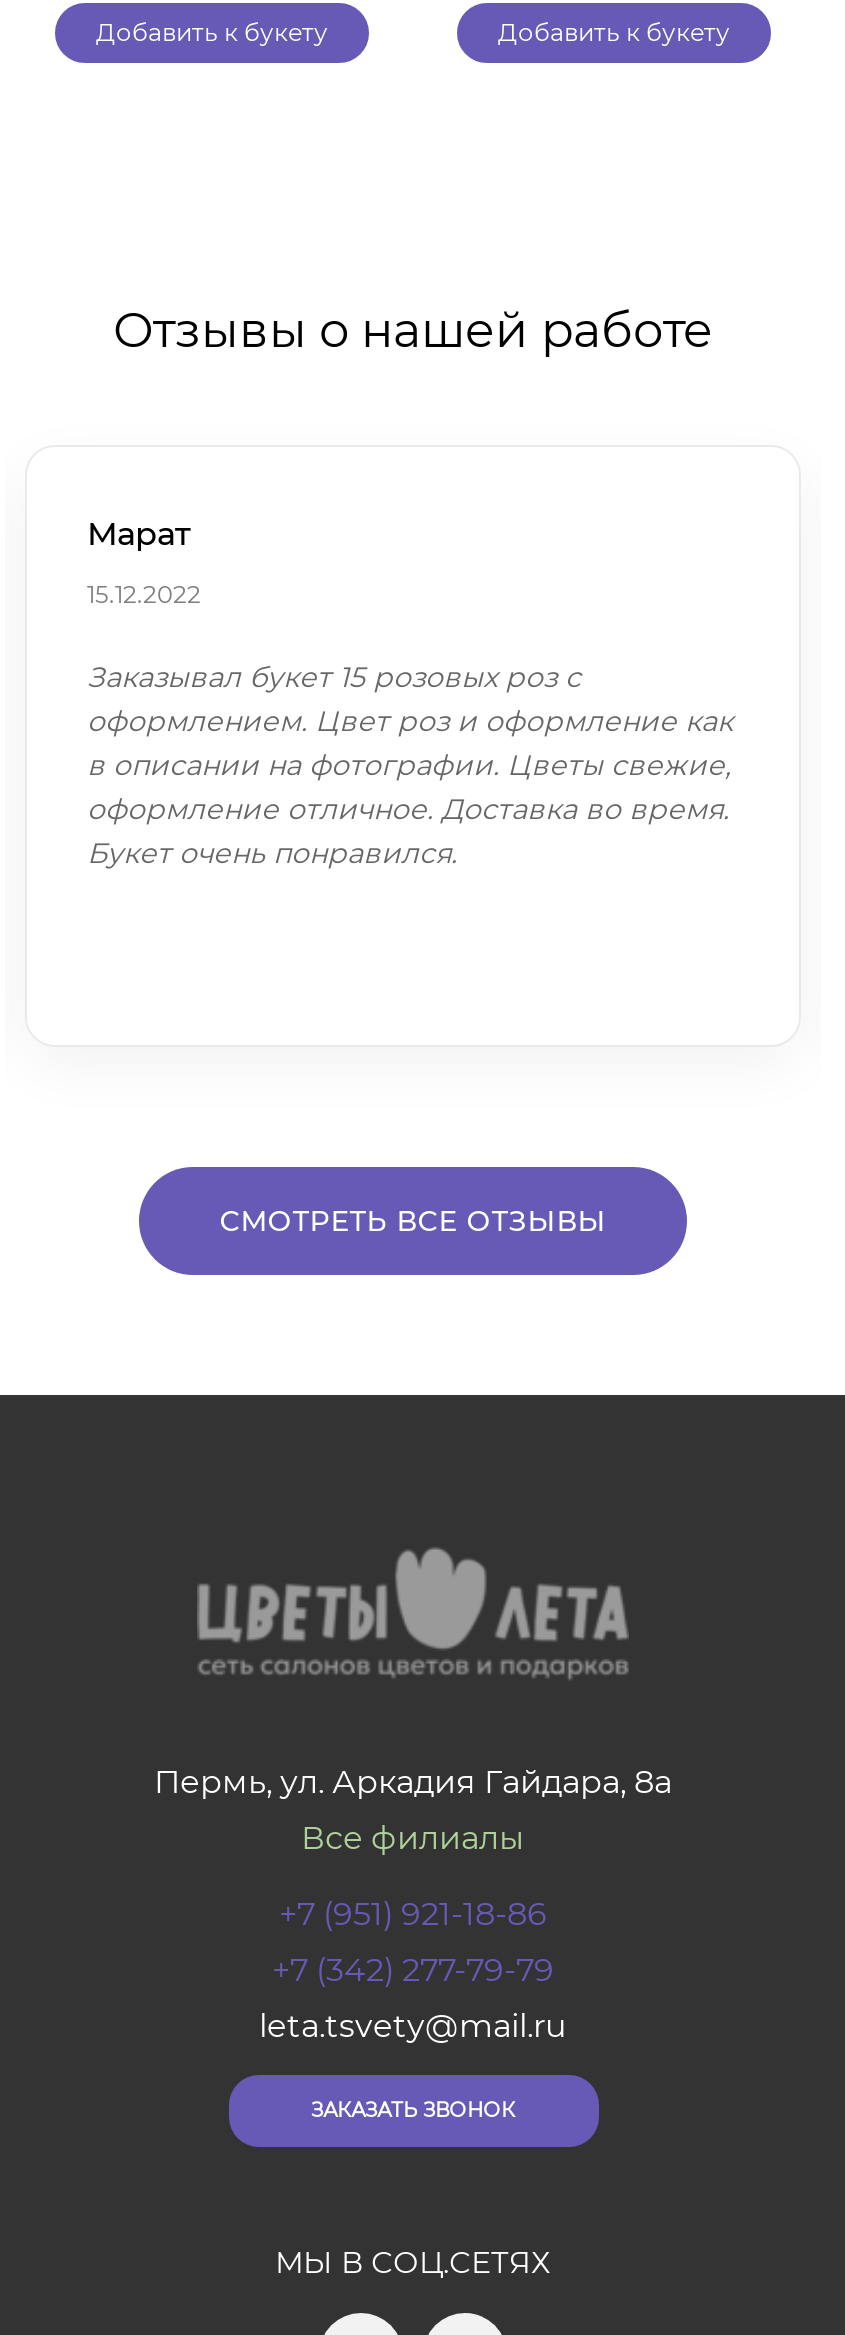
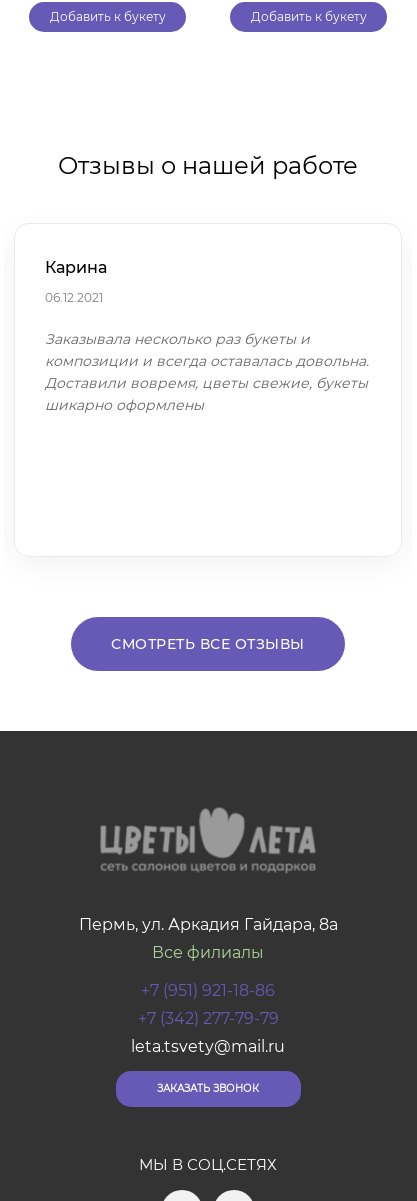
[87,515,191,553] Марат -> [45,258,107,277] Карина
[87,579,201,609] 15.12.2022 -> [45,290,103,305] 06.12.2021
[87,659,733,871] Заказывал букет 15 розовых роз с | оформлением. Цвет роз и оформление как | в описании на фотографии. Цветы свежие, | оформление отличное. Доставка во время. | Букет очень понравился. -> [45,330,369,414] Заказывала несколько раз букеты и | композиции и всегда оставалась довольна. | Доставили вовремя, цветы свежие, букеты | шикарно оформлены

